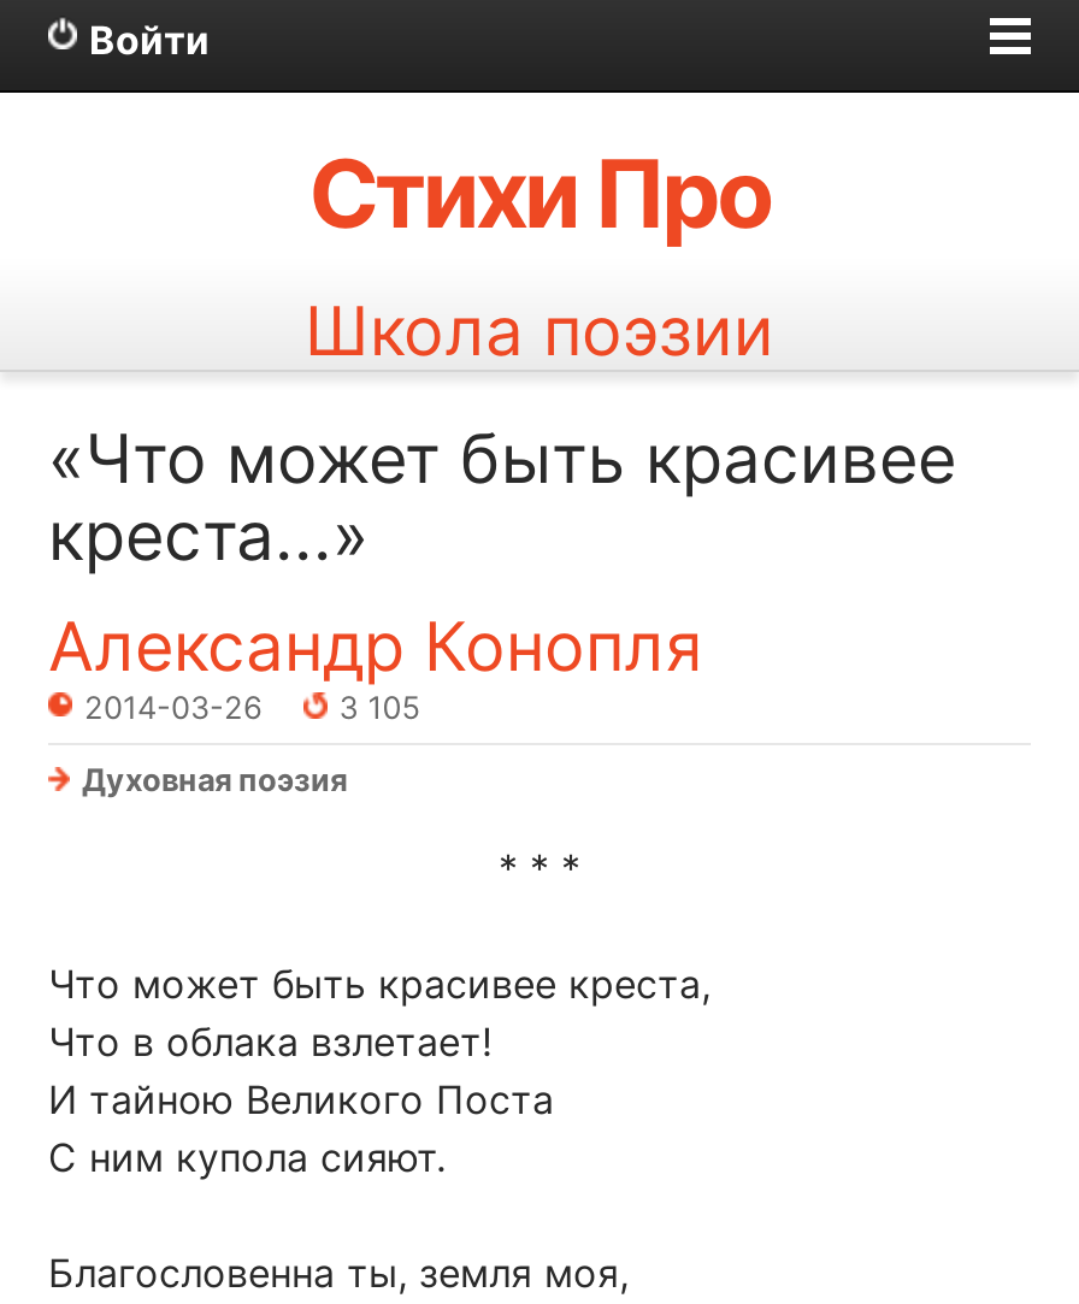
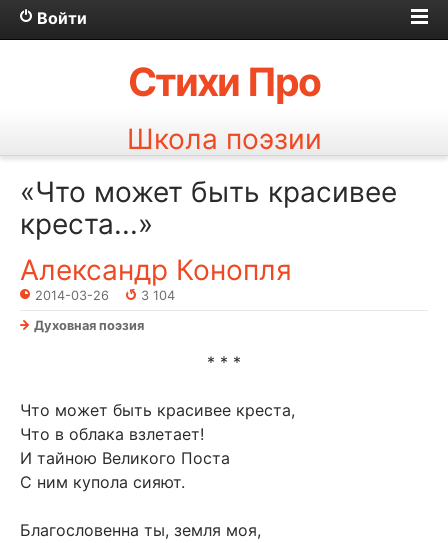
[339,690,421,726] 3 105 -> [141,288,175,303] 3 104

